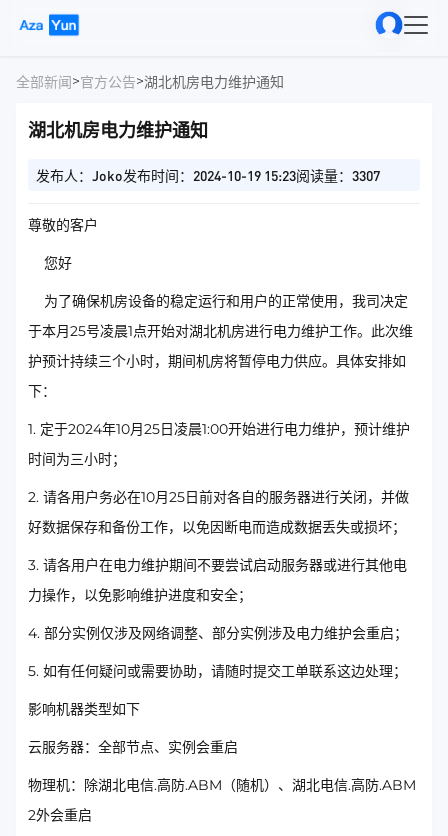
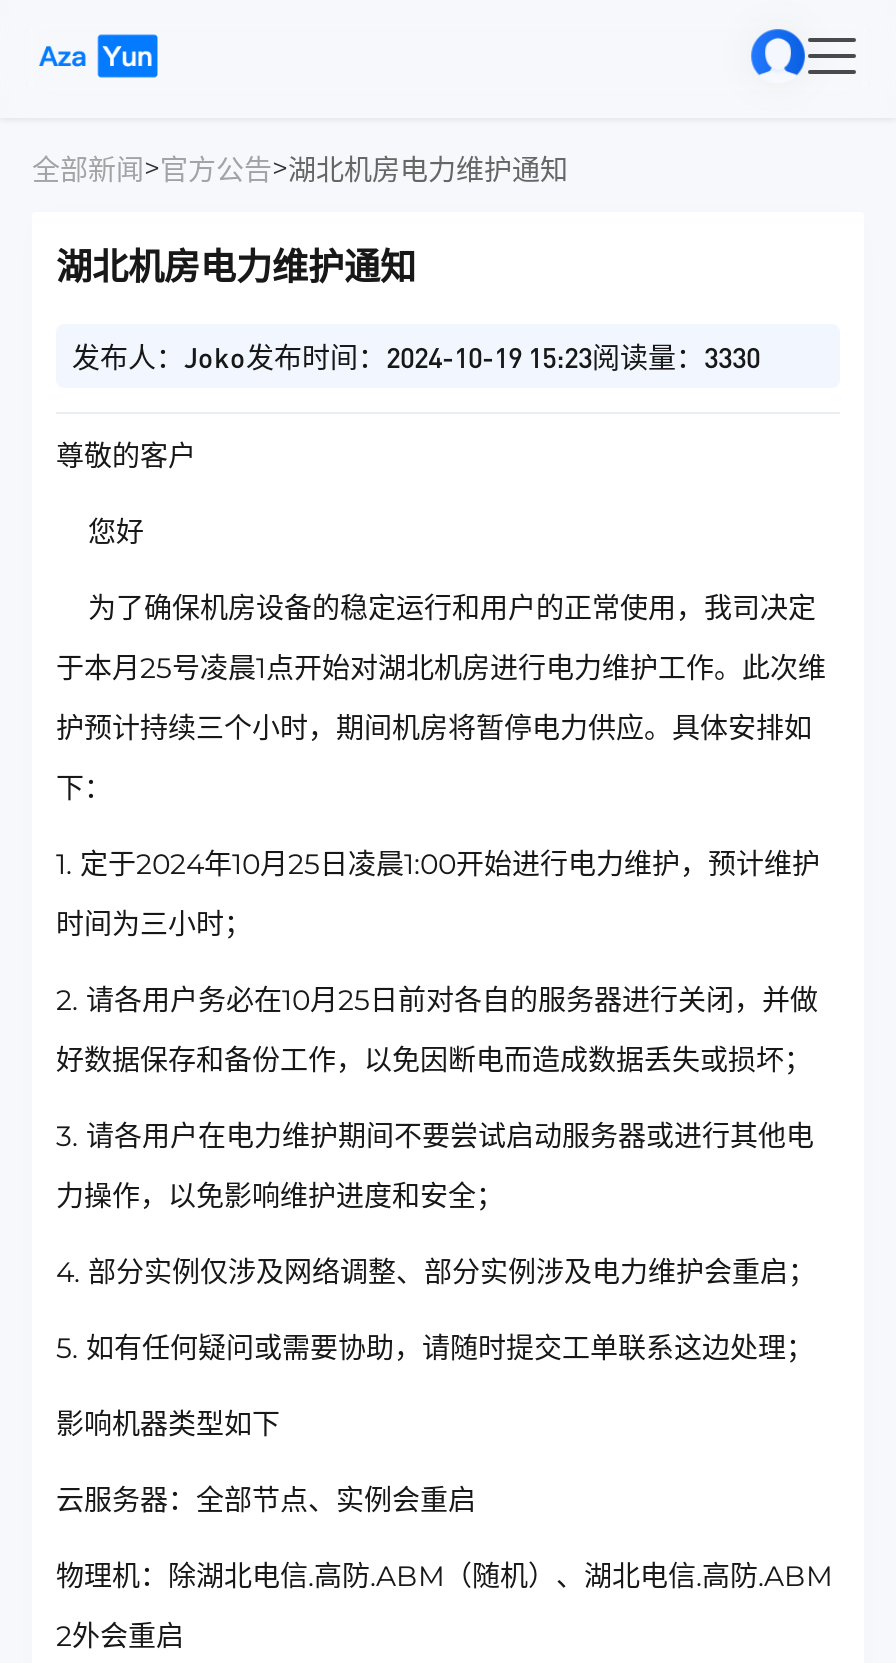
[36,166,380,184] 发布人：Joko发布时间：2024-10-19 15:23阅读量：3307 -> [72,338,760,374] 发布人：Joko发布时间：2024-10-19 15:23阅读量：3330

